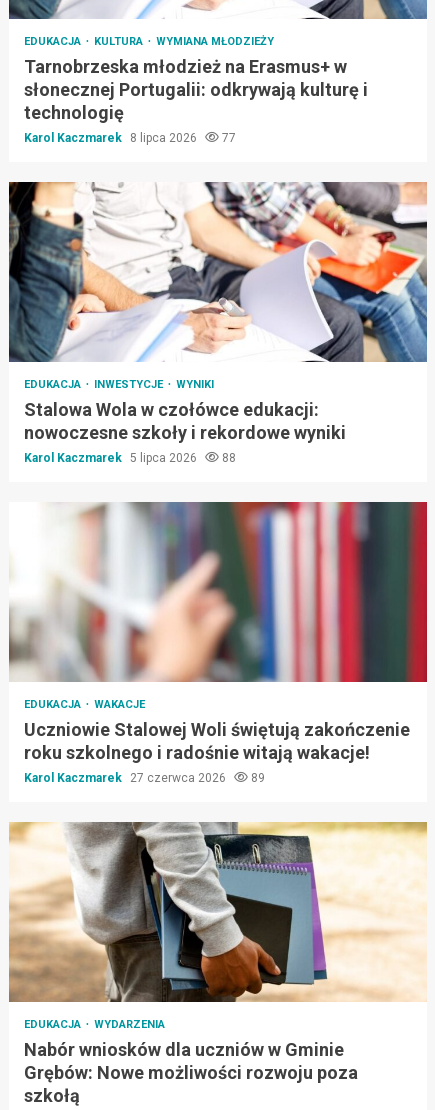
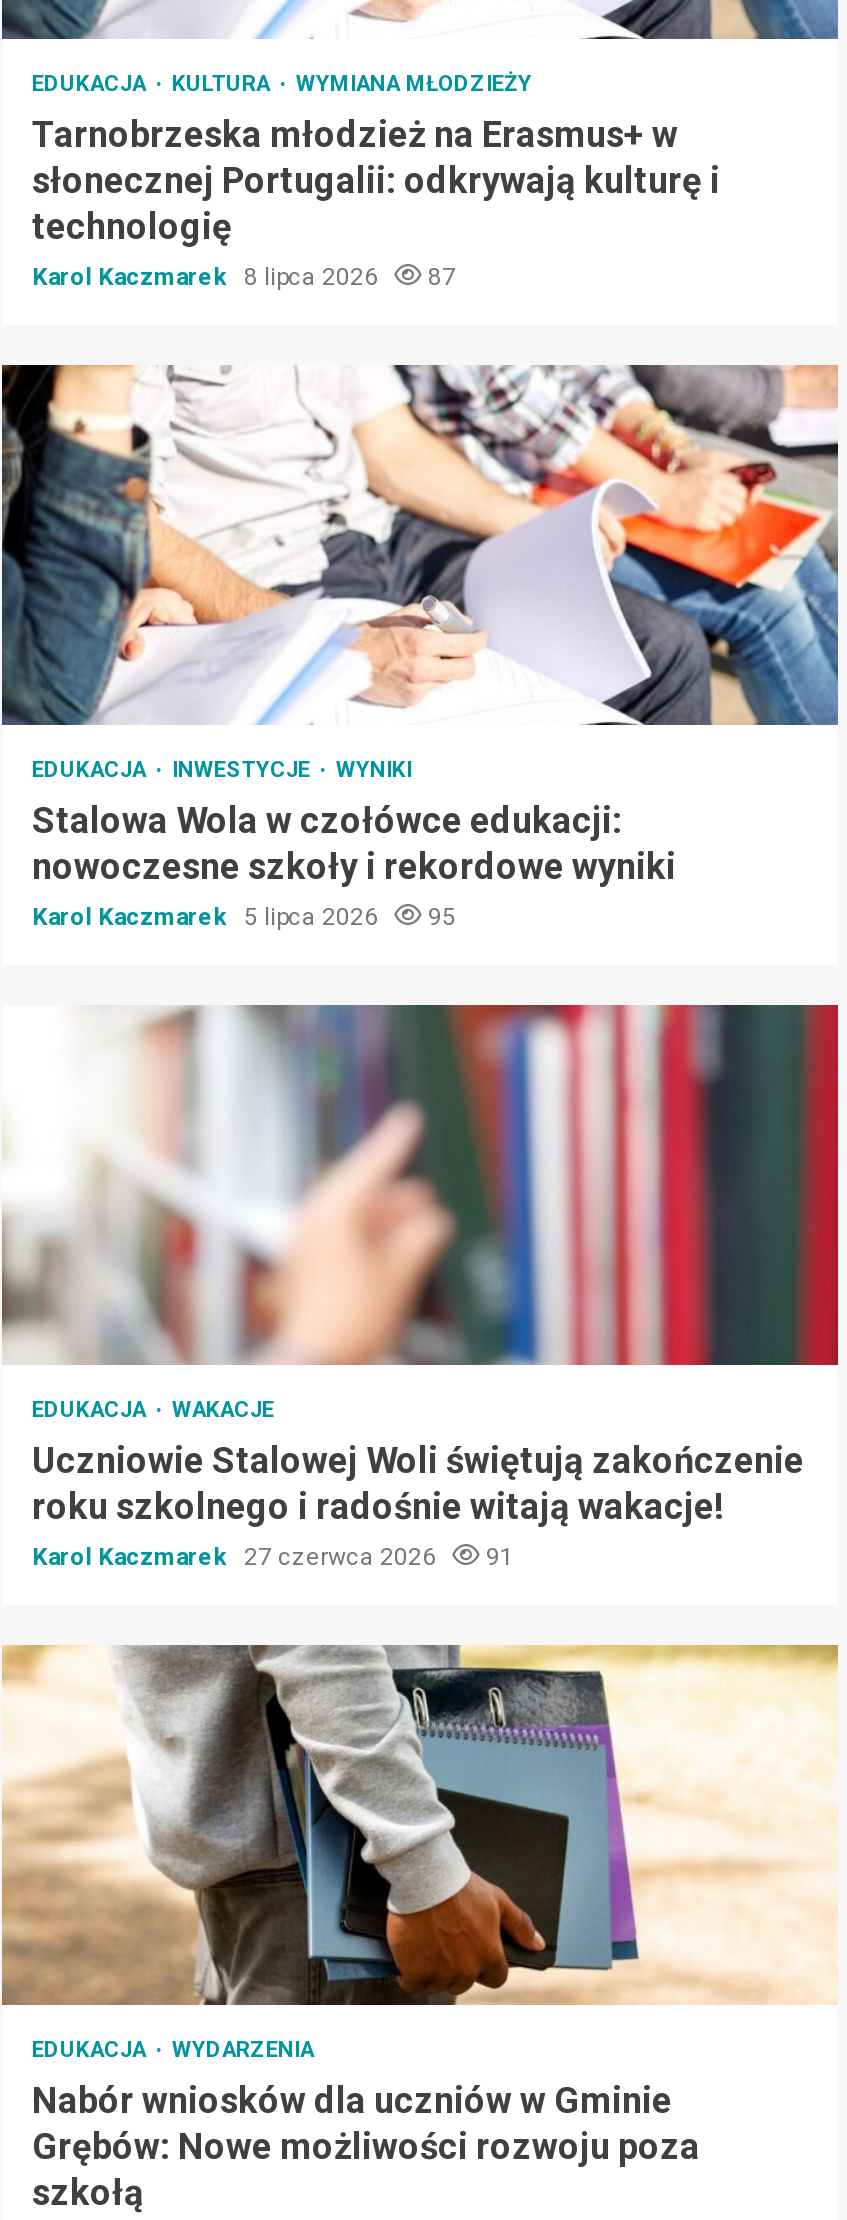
[24,131,236,145] Karol Kaczmarek 8 lipca 2026 77 -> [32,262,456,290] Karol Kaczmarek 8 lipca 2026 87
[24,451,236,465] Karol Kaczmarek 5 lipca 2026 88 -> [32,902,456,930] Karol Kaczmarek 5 lipca 2026 95
[24,771,265,785] Karol Kaczmarek 27 czerwca 2026 89 -> [32,1542,514,1570] Karol Kaczmarek 27 czerwca 2026 91

